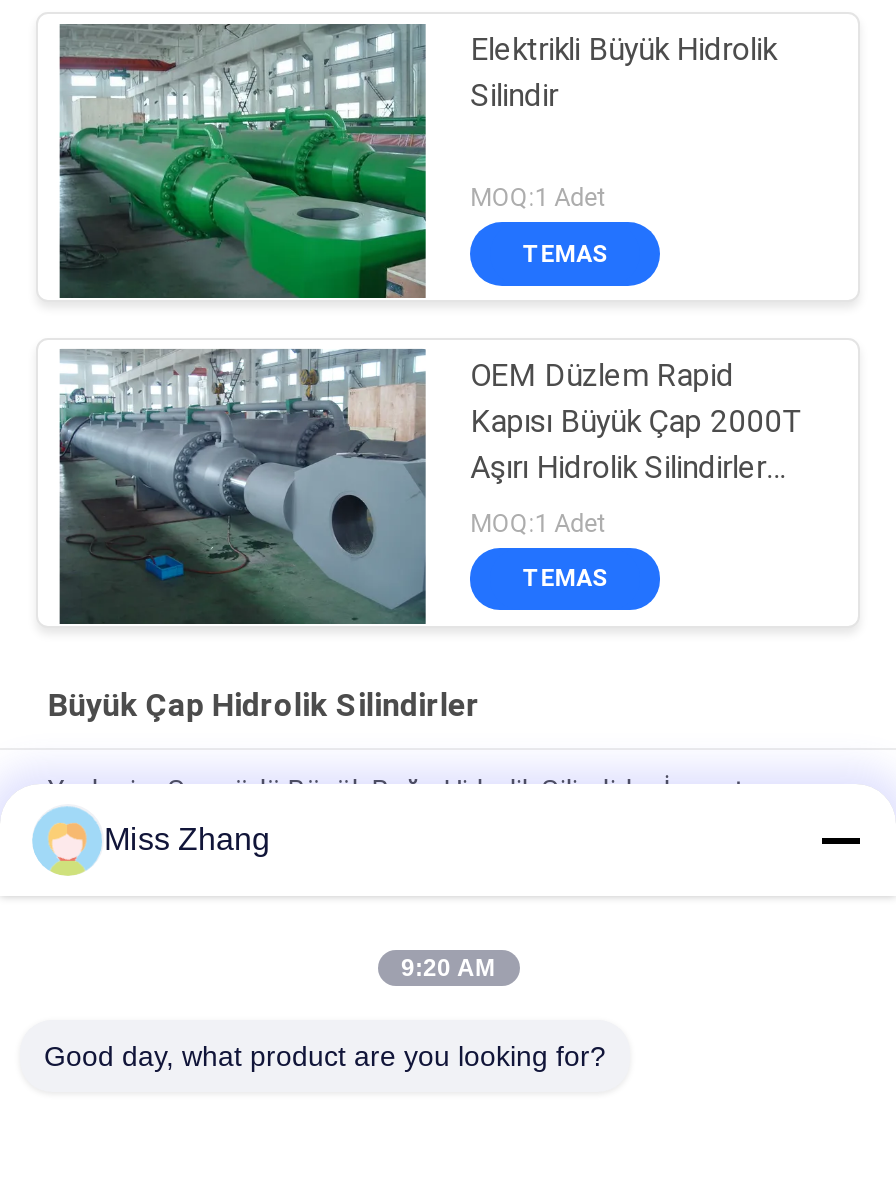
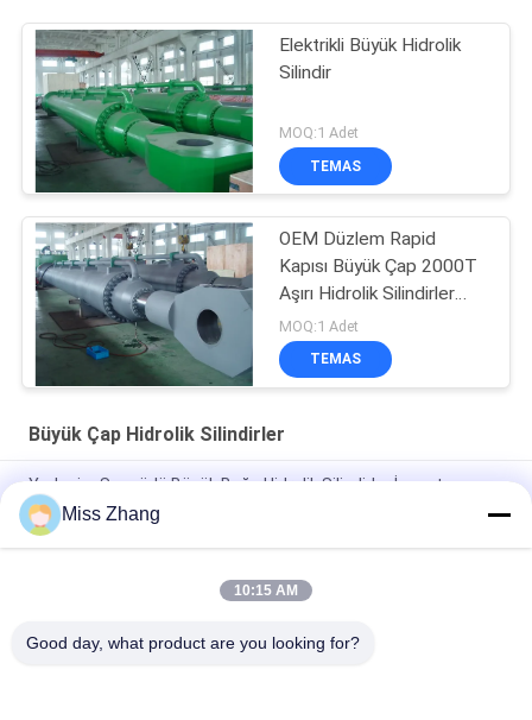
[401,954,495,982] 9:20 AM -> [234,582,298,599] 10:15 AM

